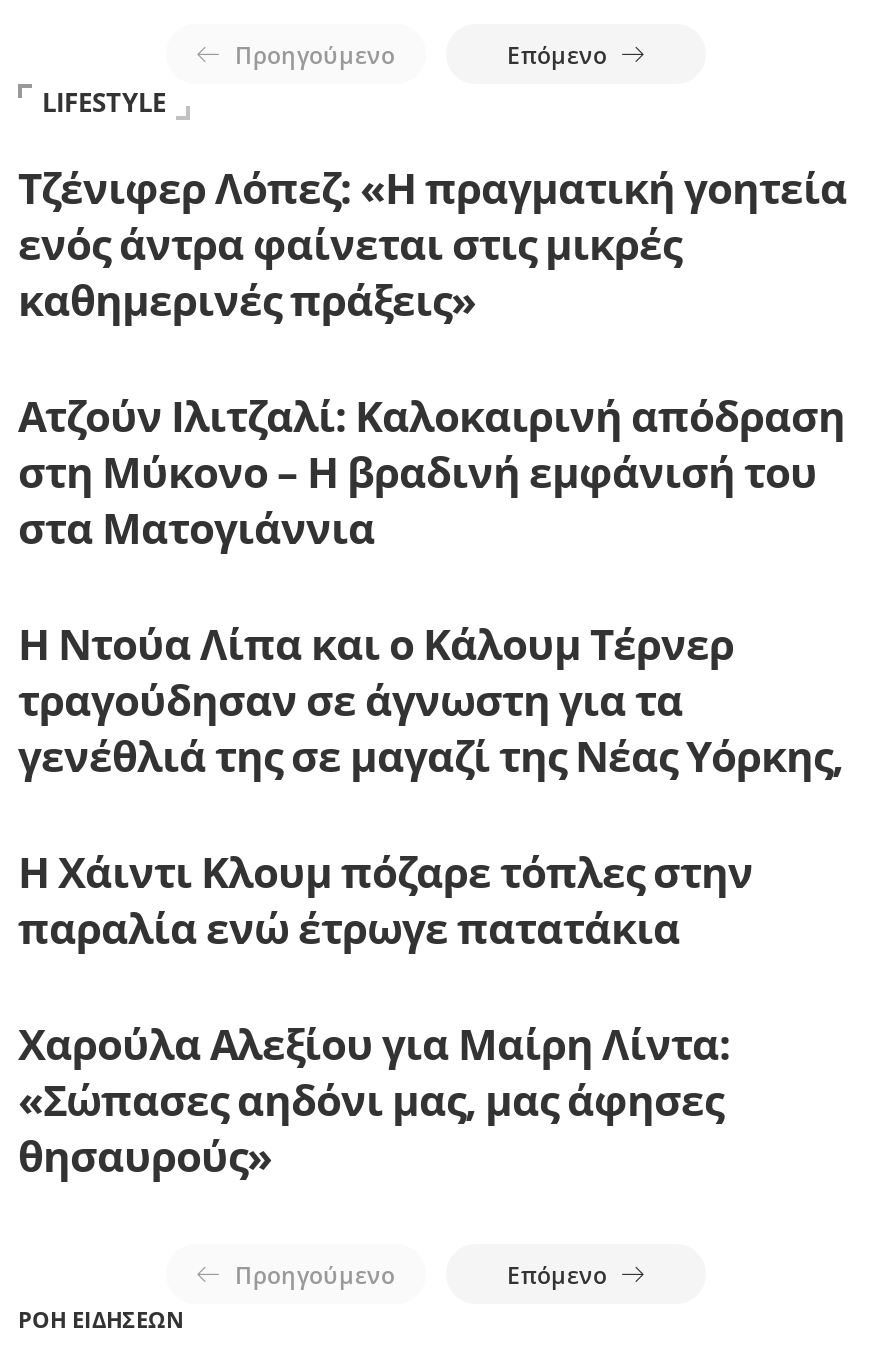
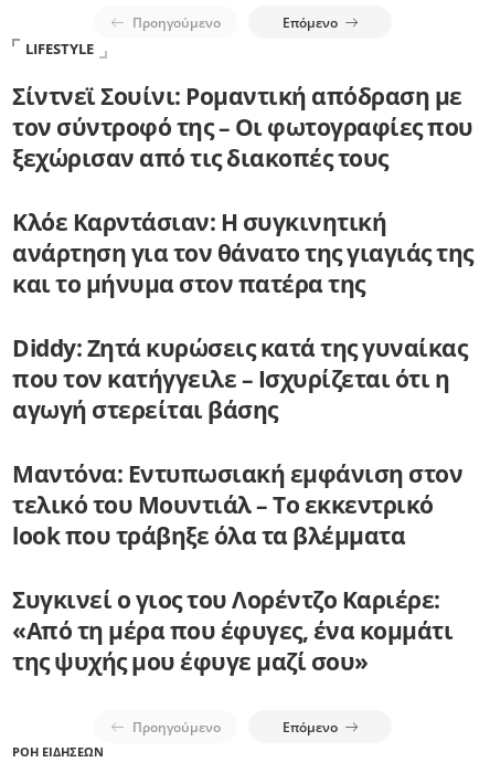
[18,160,847,328] Τζένιφερ Λόπεζ: «Η πραγματική γοητεία | ενός άντρα φαίνεται στις μικρές | καθημερινές πράξεις» -> [12,81,473,173] Σίντνεϊ Σουίνι: Ρομαντική απόδραση με | τον σύντροφό της – Οι φωτογραφίες που | ξεχώρισαν από τις διακοπές τους
[18,388,845,556] Ατζούν Ιλιτζαλί: Καλοκαιρινή απόδραση | στη Μύκονο – Η βραδινή εμφάνισή του | στα Ματογιάννια -> [12,206,473,299] Κλόε Καρντάσιαν: Η συγκινητική | ανάρτηση για τον θάνατο της γιαγιάς της | και το μήνυμα στον πατέρα της
[18,616,843,784] Η Ντούα Λίπα και ο Κάλουμ Τέρνερ | τραγούδησαν σε άγνωστη για τα | γενέθλιά της σε μαγαζί της Νέας Υόρκης, -> [12,332,467,425] Diddy: Ζητά κυρώσεις κατά της γυναίκας | που τον κατήγγειλε – Ισχυρίζεται ότι η | αγωγή στερείται βάσης
[18,844,753,956] Η Χάιντι Κλουμ πόζαρε τόπλες στην | παραλία ενώ έτρωγε πατατάκια -> [12,458,462,551] Μαντόνα: Εντυπωσιακή εμφάνιση στον | τελικό του Μουντιάλ – Το εκκεντρικό | look που τράβηξε όλα τα βλέμματα
[18,1016,730,1184] Χαρούλα Αλεξίου για Μαίρη Λίντα: | «Σώπασες αηδόνι μας, μας άφησες | θησαυρούς» -> [12,584,452,677] Συγκινεί ο γιος του Λορέντζο Καριέρε: | «Από τη μέρα που έφυγες, ένα κομμάτι | της ψυχής μου έφυγε μαζί σου»

